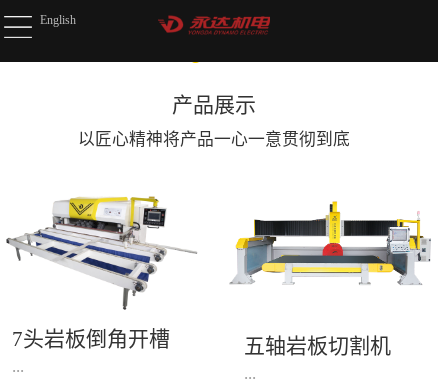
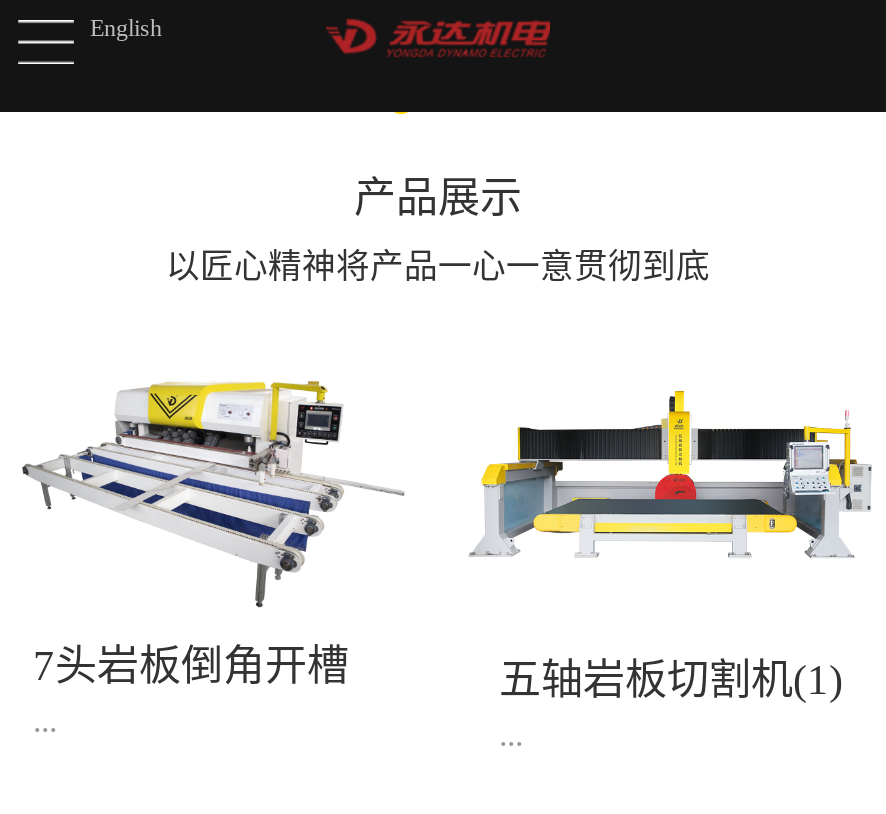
[244,334,391,358] 五轴岩板切割机 -> [499,656,843,704] 五轴岩板切割机(1)

